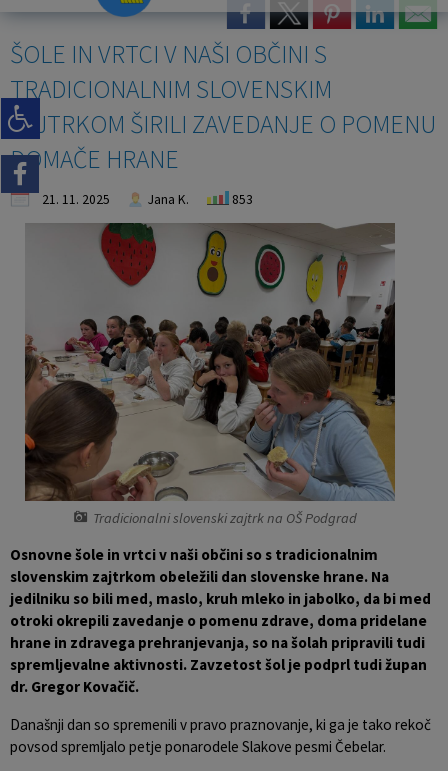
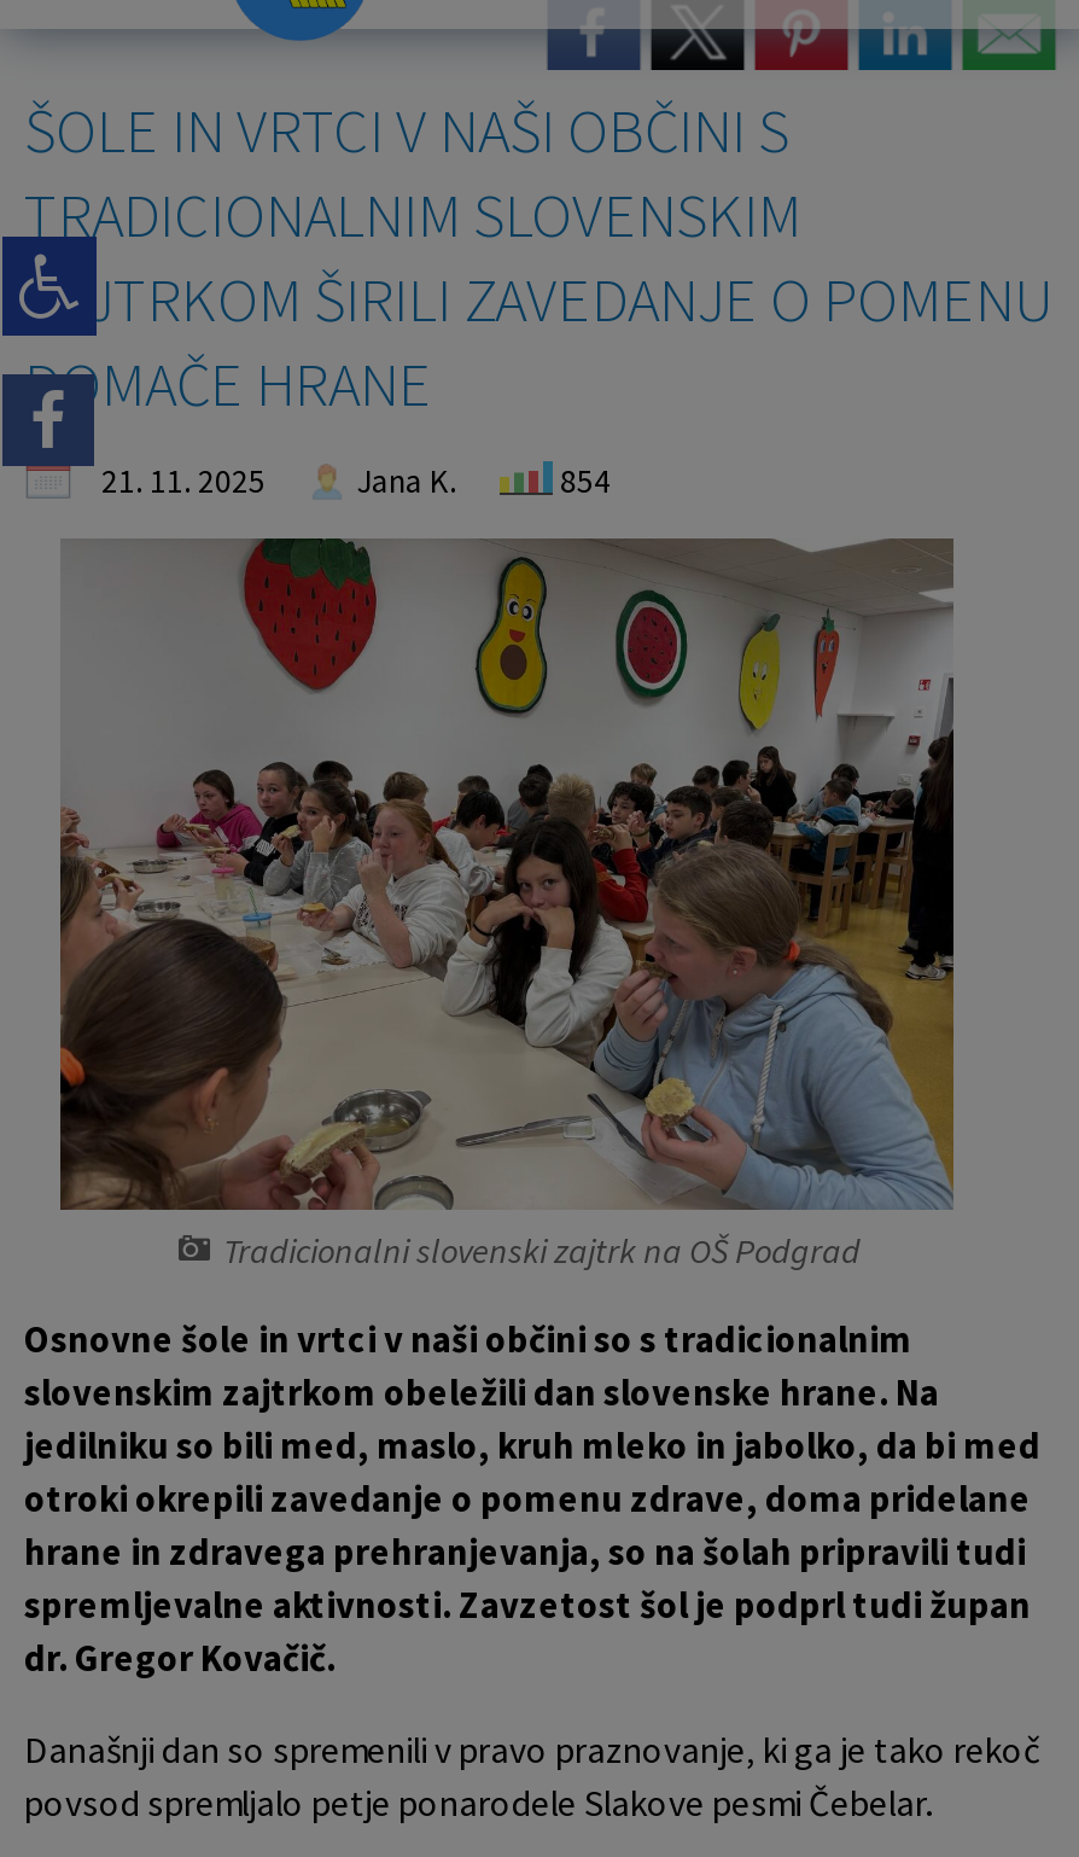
[232,191,253,208] 853 -> [560,461,611,502] 854

